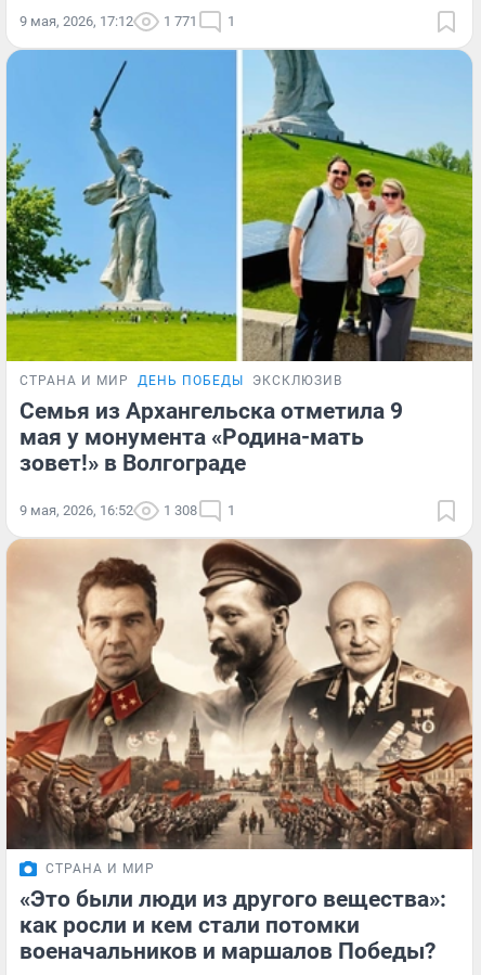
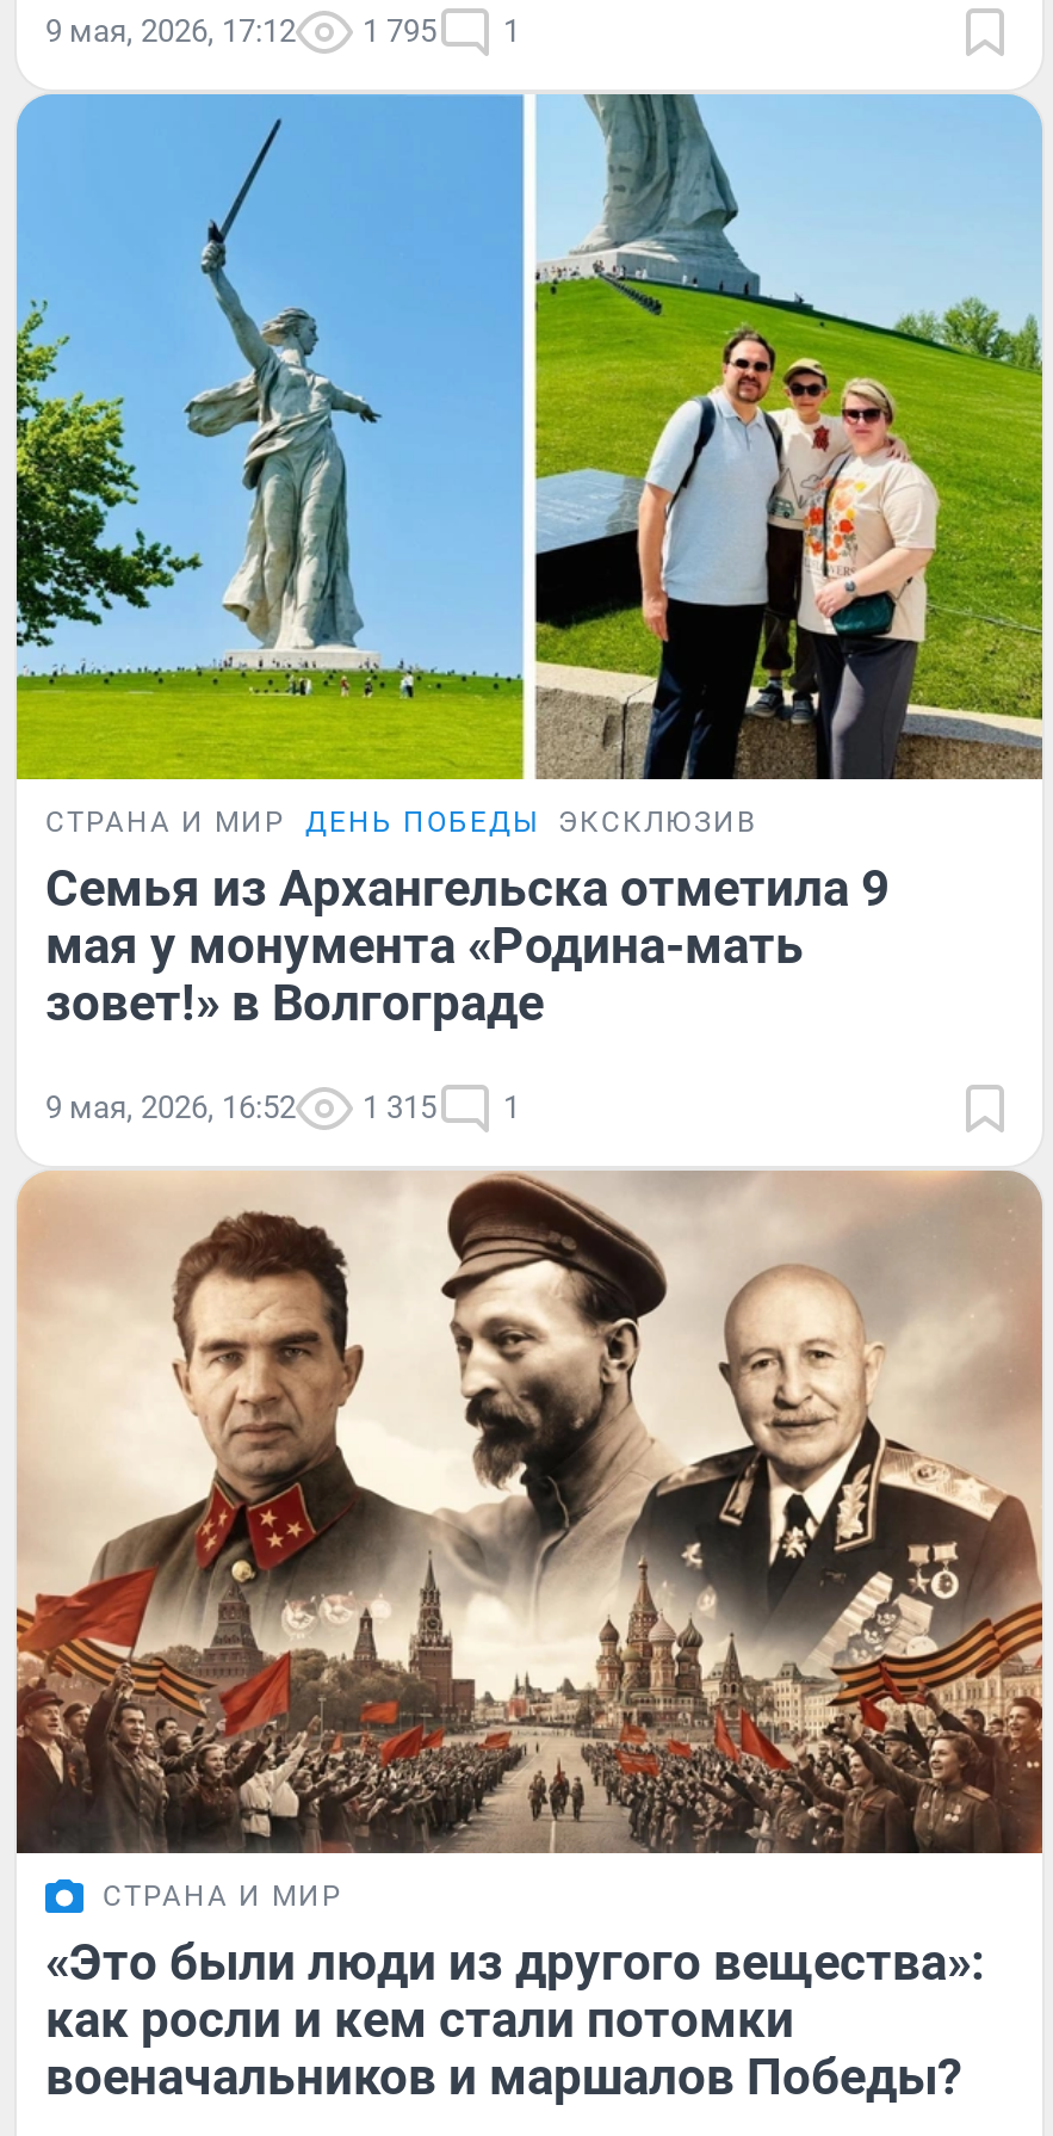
[19,13,235,29] 9 мая, 2026, 17:12 1 771 1 -> [45,13,520,49] 9 мая, 2026, 17:12 1 795 1
[19,502,235,518] 9 мая, 2026, 16:52 1 308 1 -> [45,1089,520,1124] 9 мая, 2026, 16:52 1 315 1

